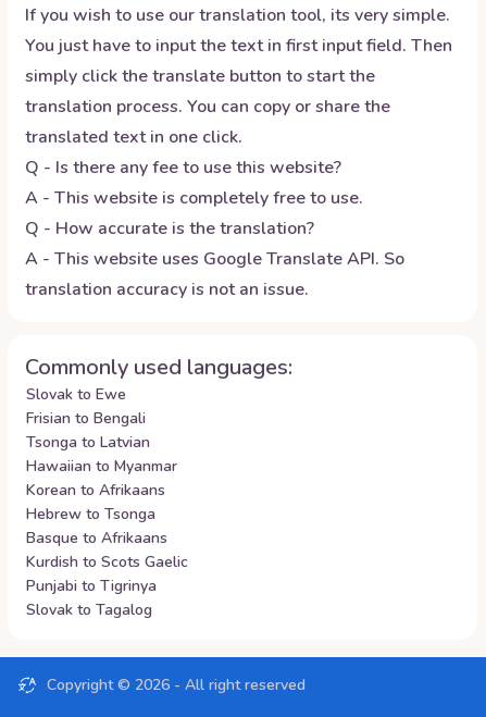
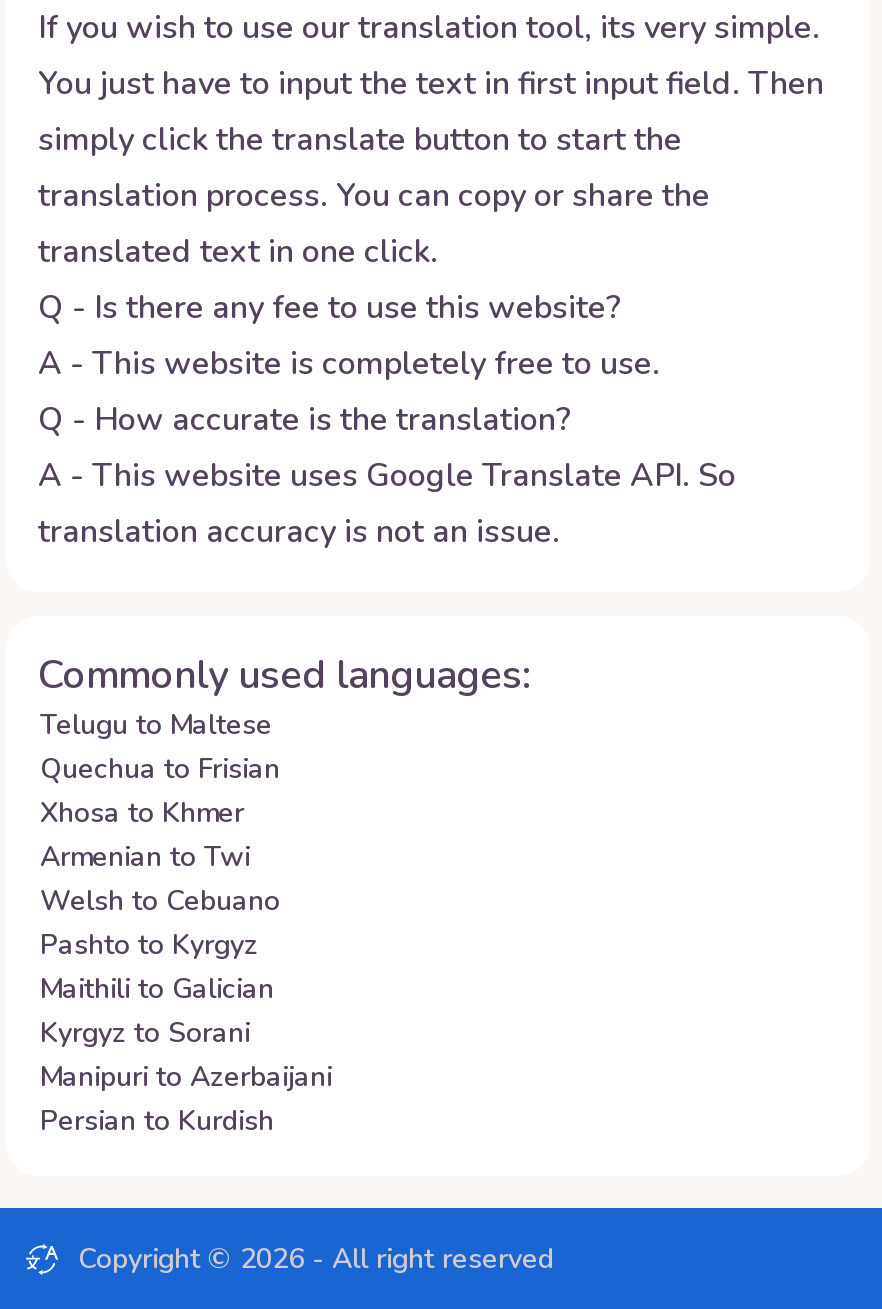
[26,384,188,620] Slovak to Ewe | Frisian to Bengali | Tsonga to Latvian | Hawaiian to Myanmar | Korean to Afrikaans | Hebrew to Tsonga | Basque to Afrikaans | Kurdish to Scots Gaelic | Punjabi to Tigrinya | Slovak to Tagalog -> [40,706,332,1140] Telugu to Maltese | Quechua to Frisian | Xhosa to Khmer | Armenian to Twi | Welsh to Cebuano | Pashto to Kyrgyz | Maithili to Galician | Kyrgyz to Sorani | Manipuri to Azerbaijani | Persian to Kurdish

